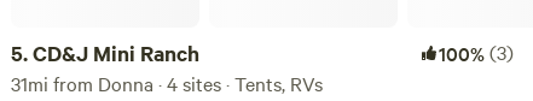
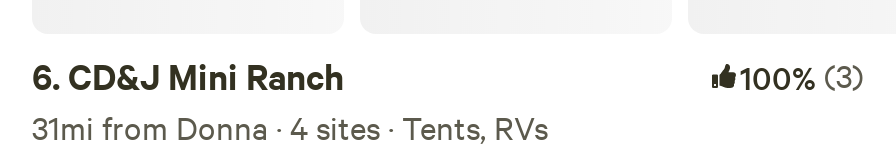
[11,38,199,67] 5. CD&J Mini Ranch -> [32,52,344,100] 6. CD&J Mini Ranch

